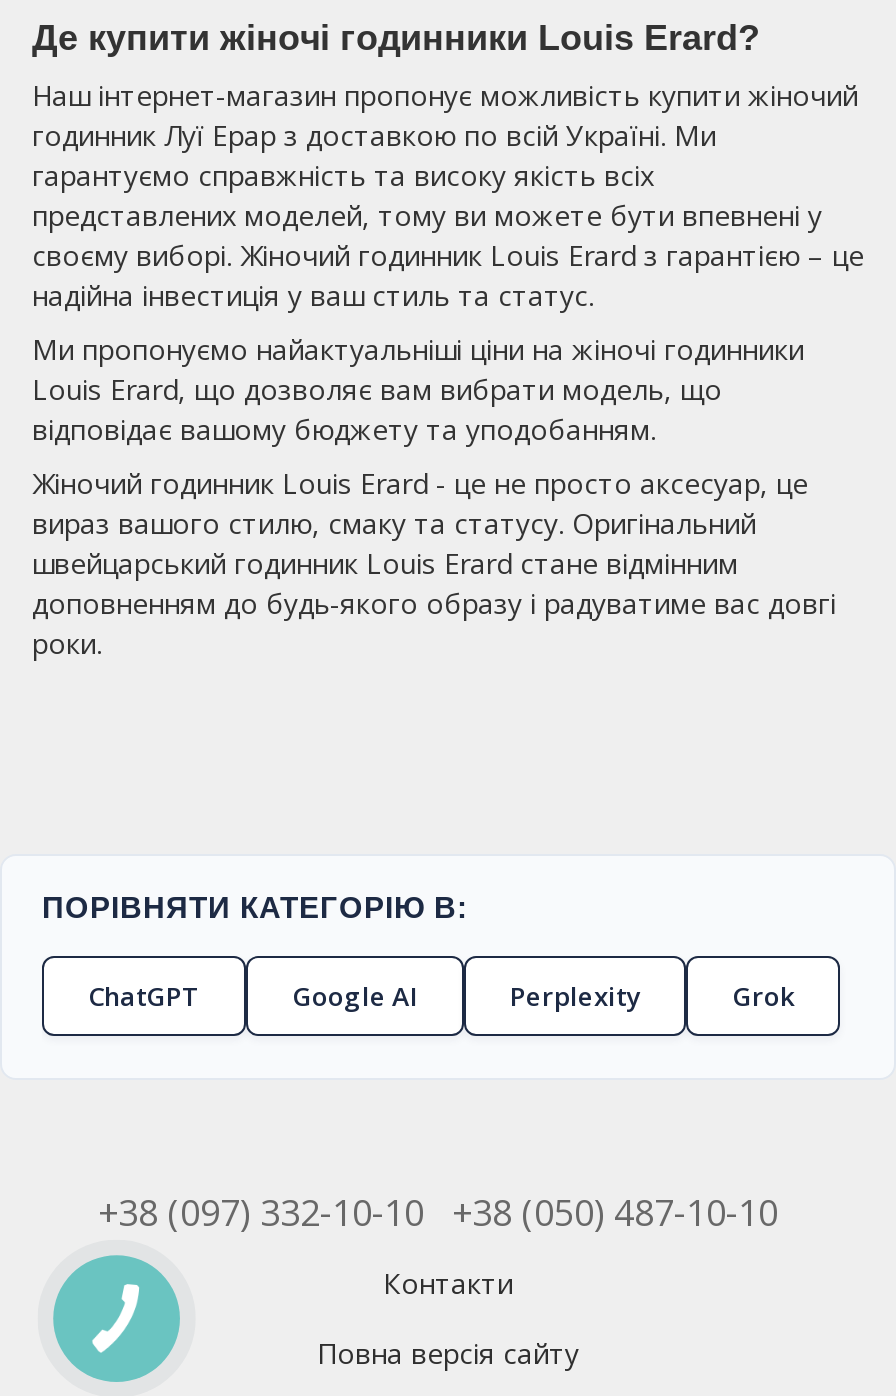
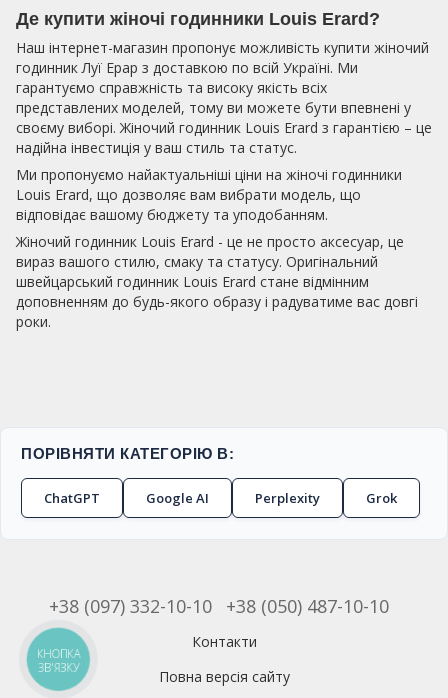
none -> [37,647,80,675] КНОПКА | ЗВ'ЯЗКУ

